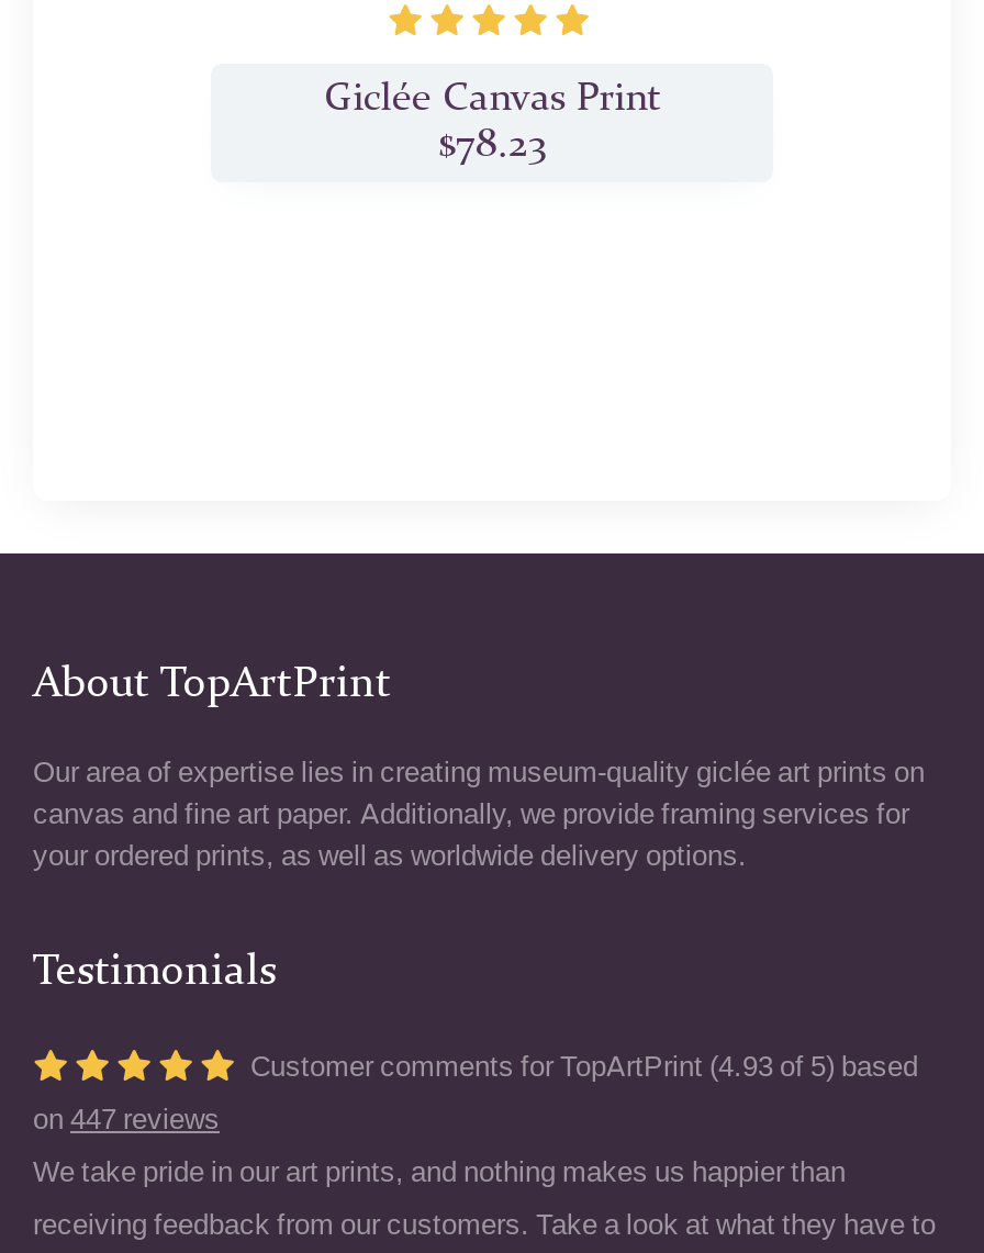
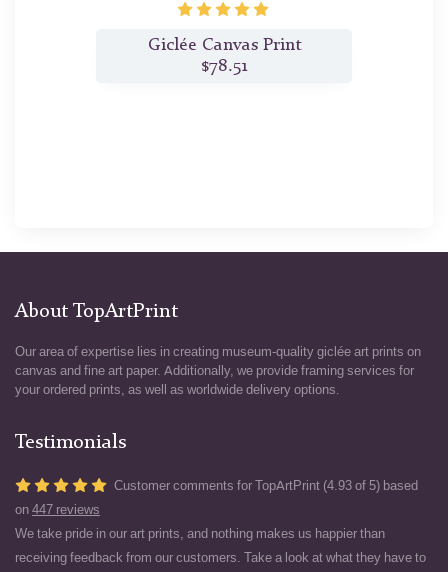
[438,126,546,165] $78.23 -> [200,57,247,75] $78.51

